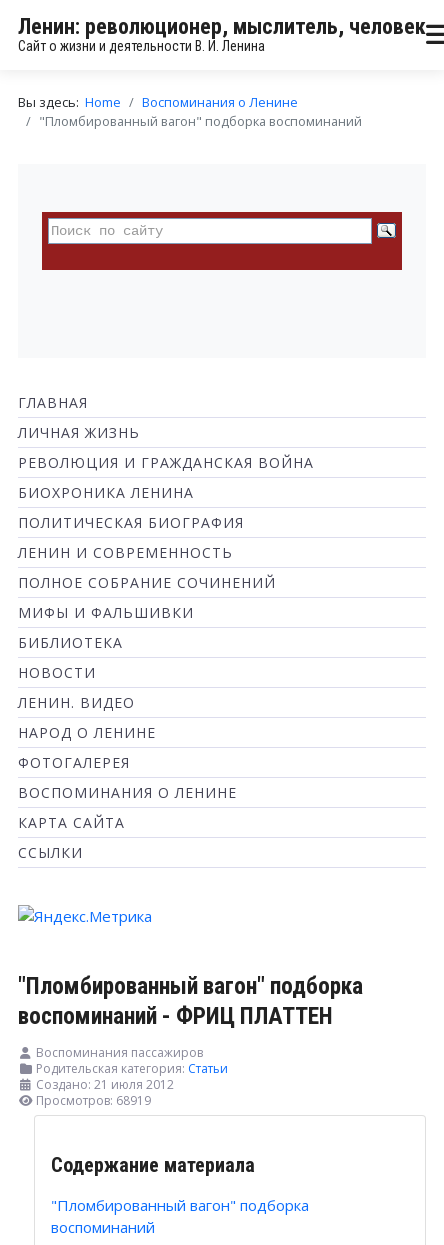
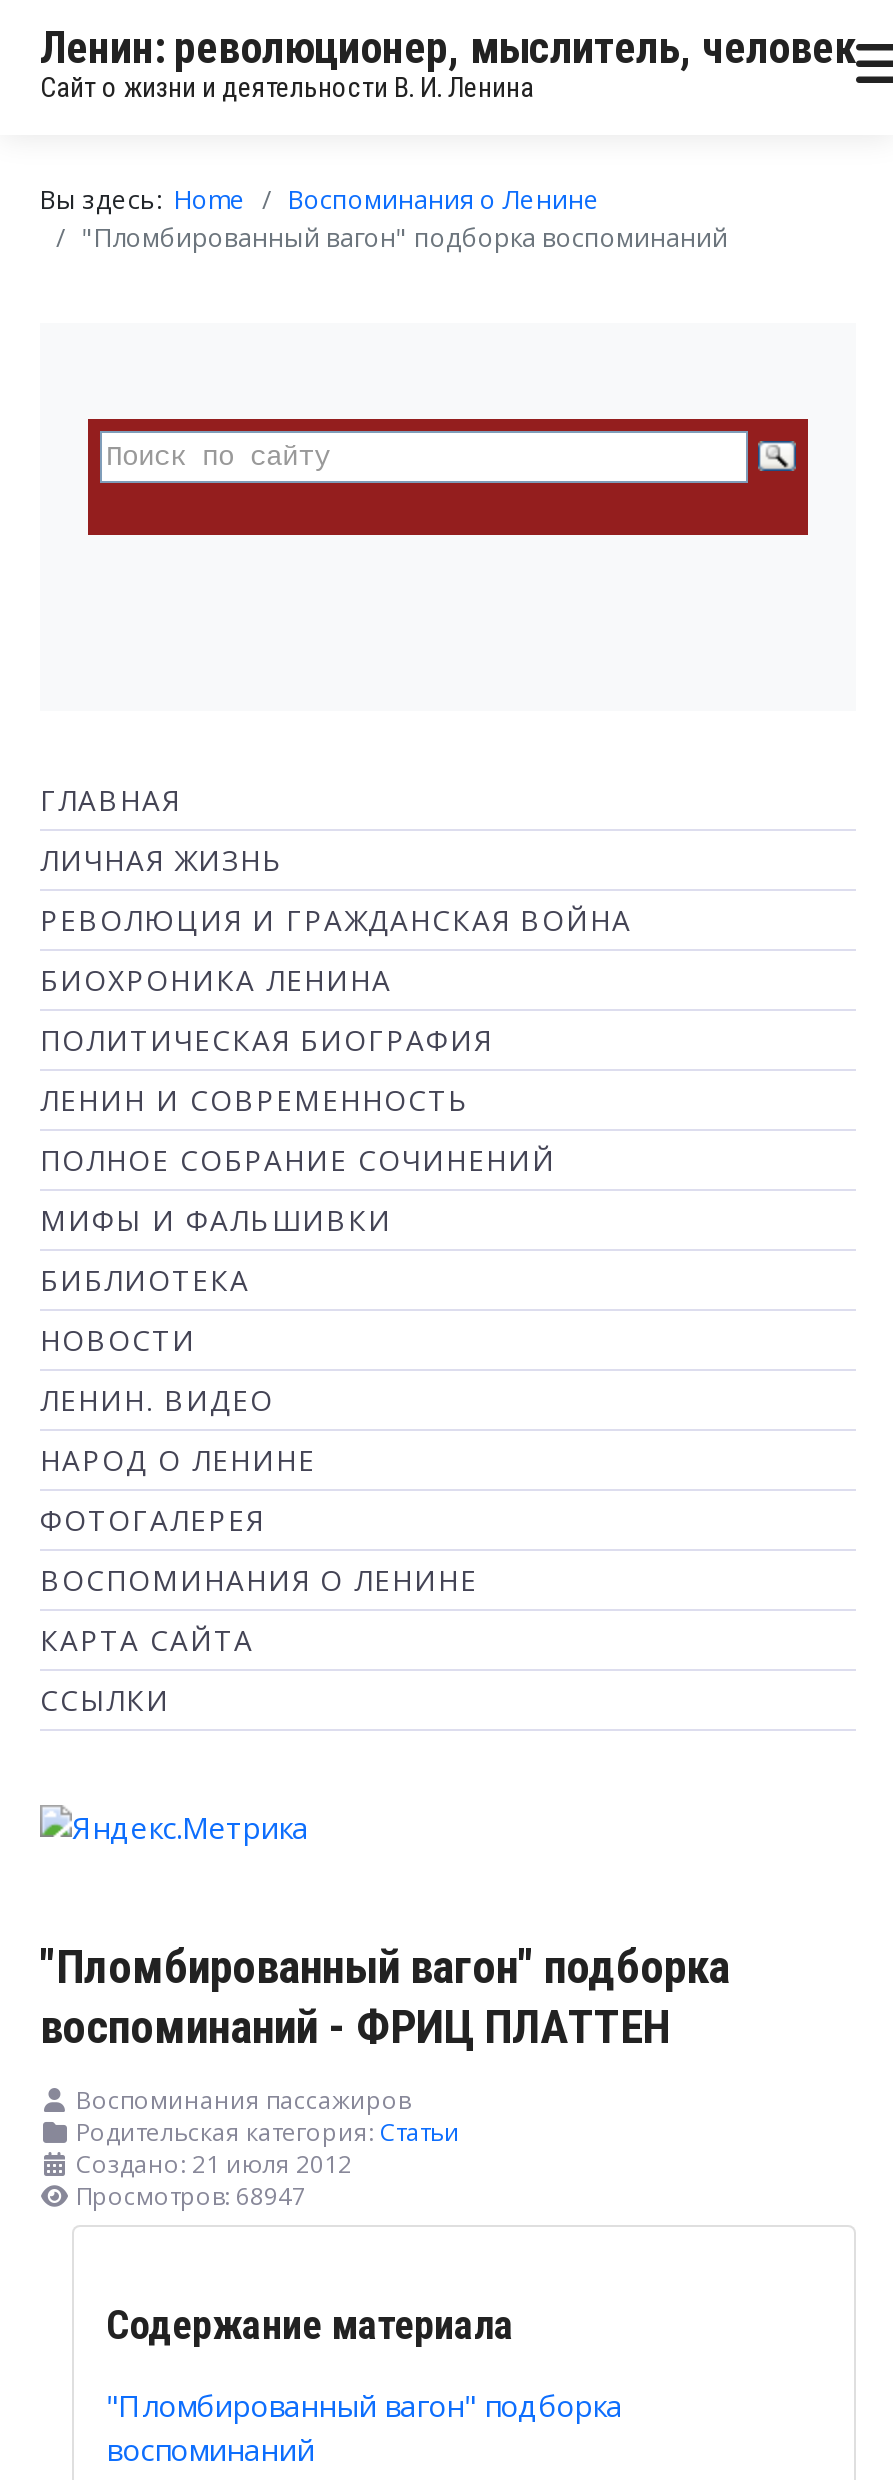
[36,1092,151,1109] Просмотров: 68919 -> [76,2179,306,2213] Просмотров: 68947

